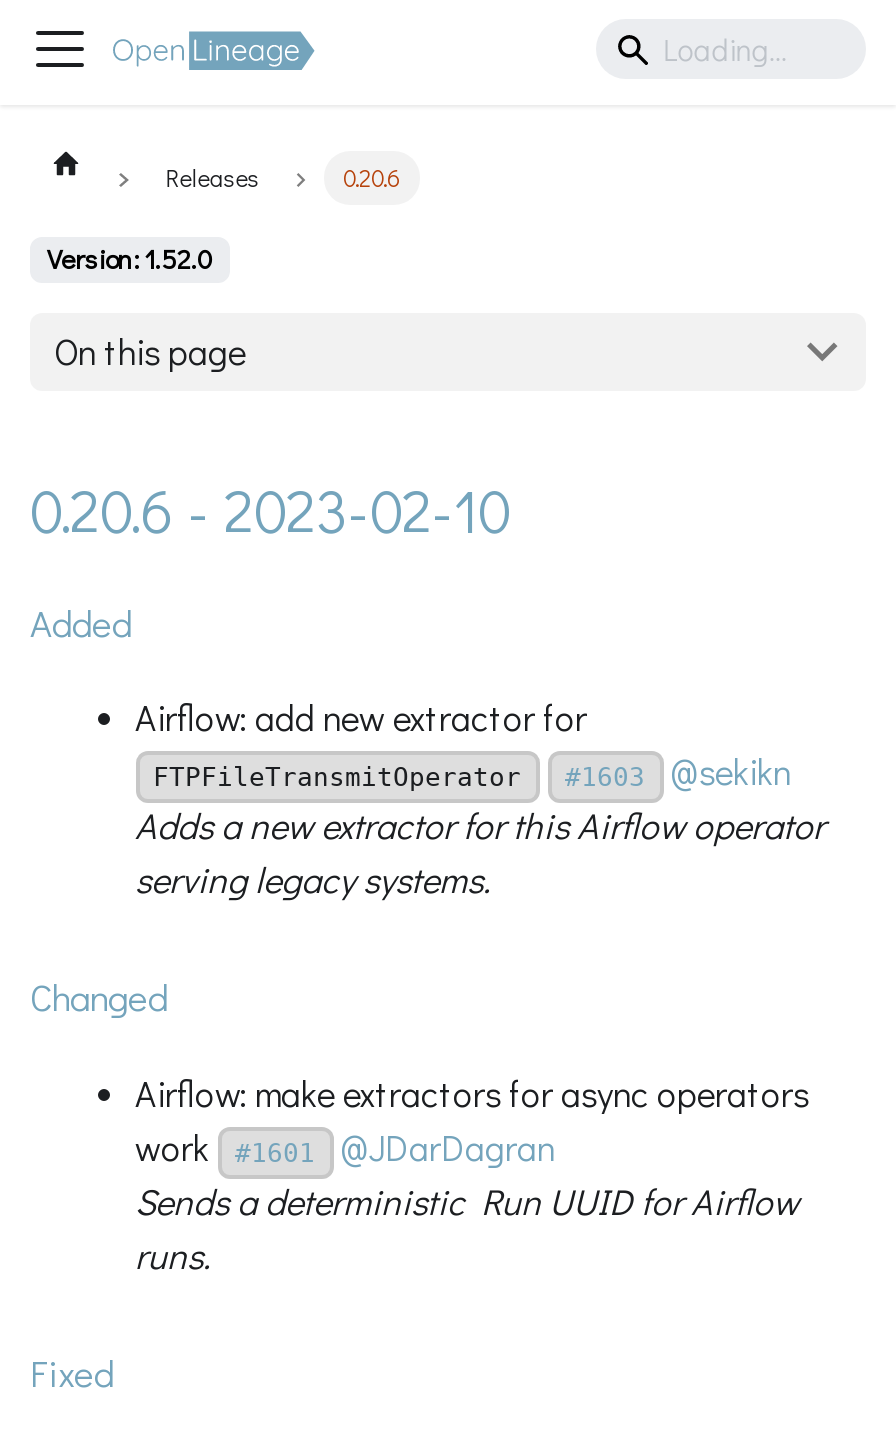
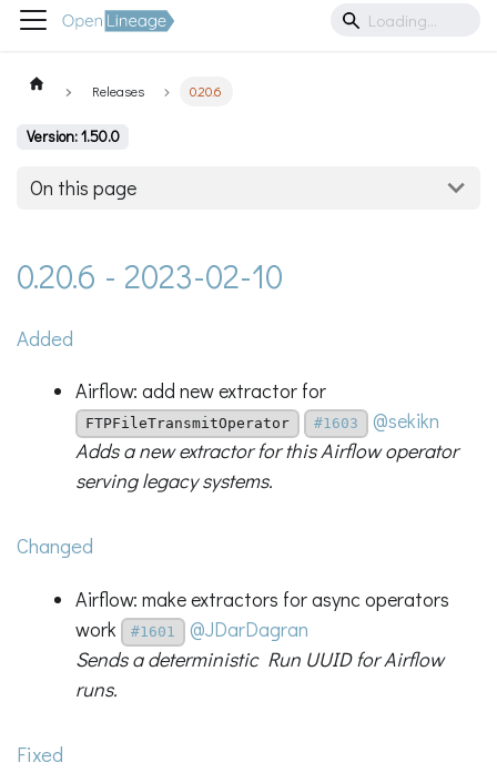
[47,241,213,277] Version: 1.52.0 -> [26,127,119,147] Version: 1.50.0

